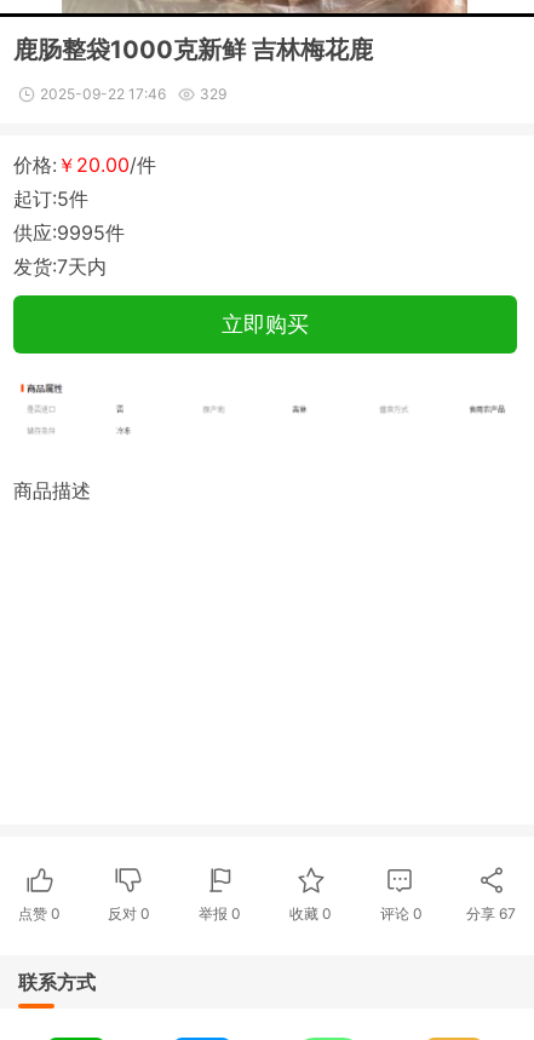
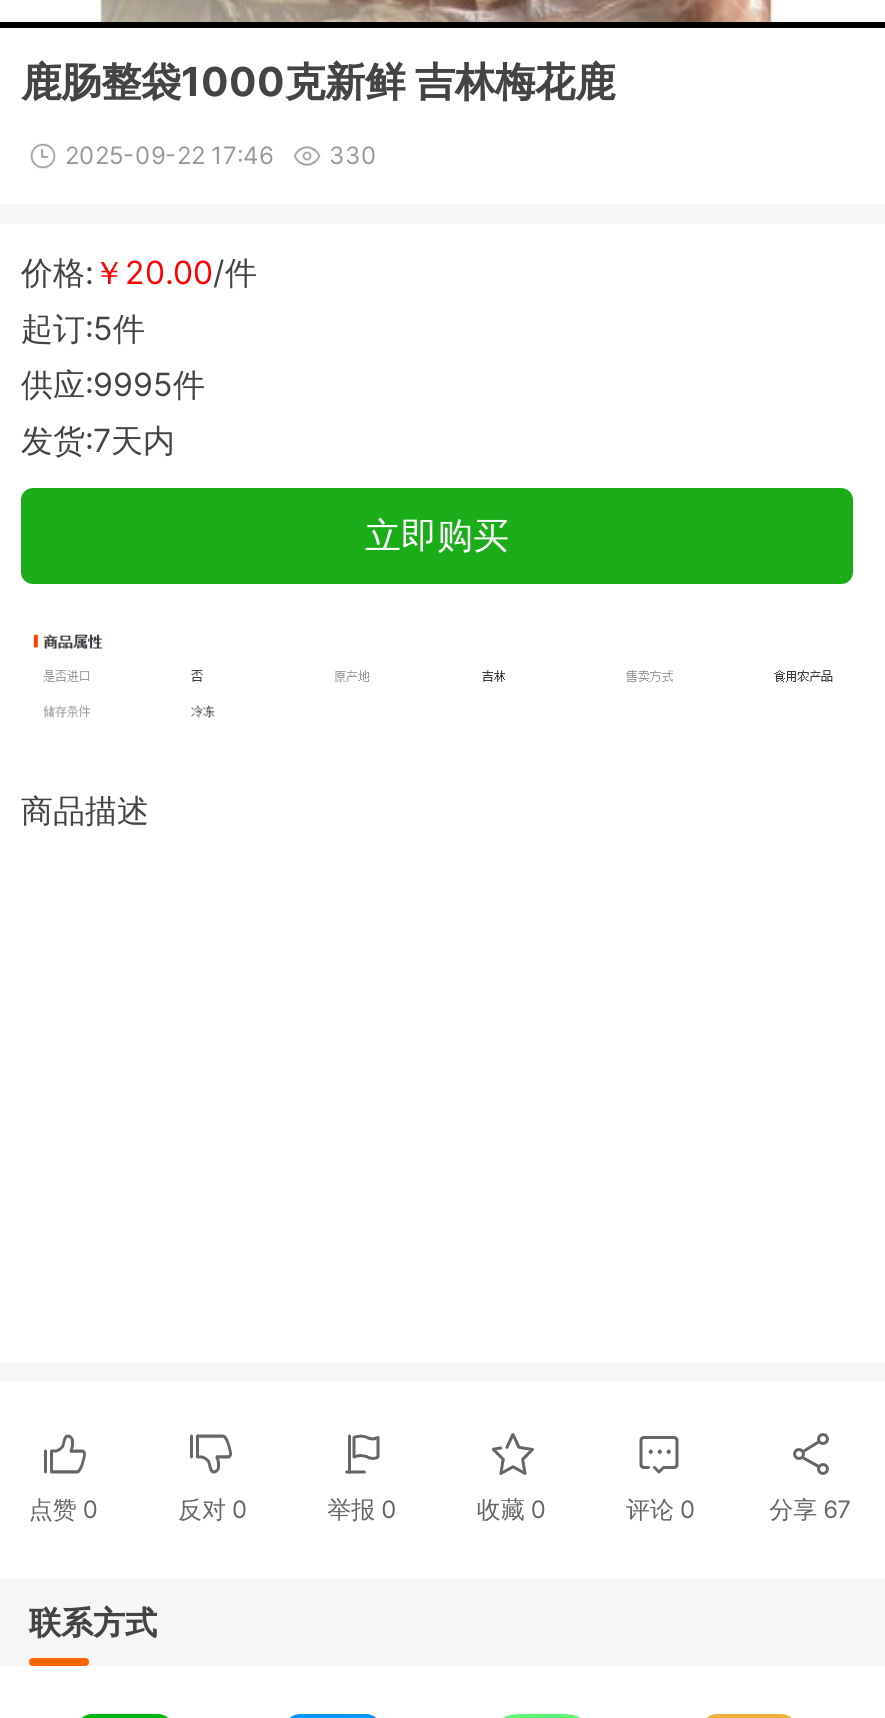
[40,85,226,103] 2025-09-22 17:46 329 -> [65,140,377,170] 2025-09-22 17:46 330

